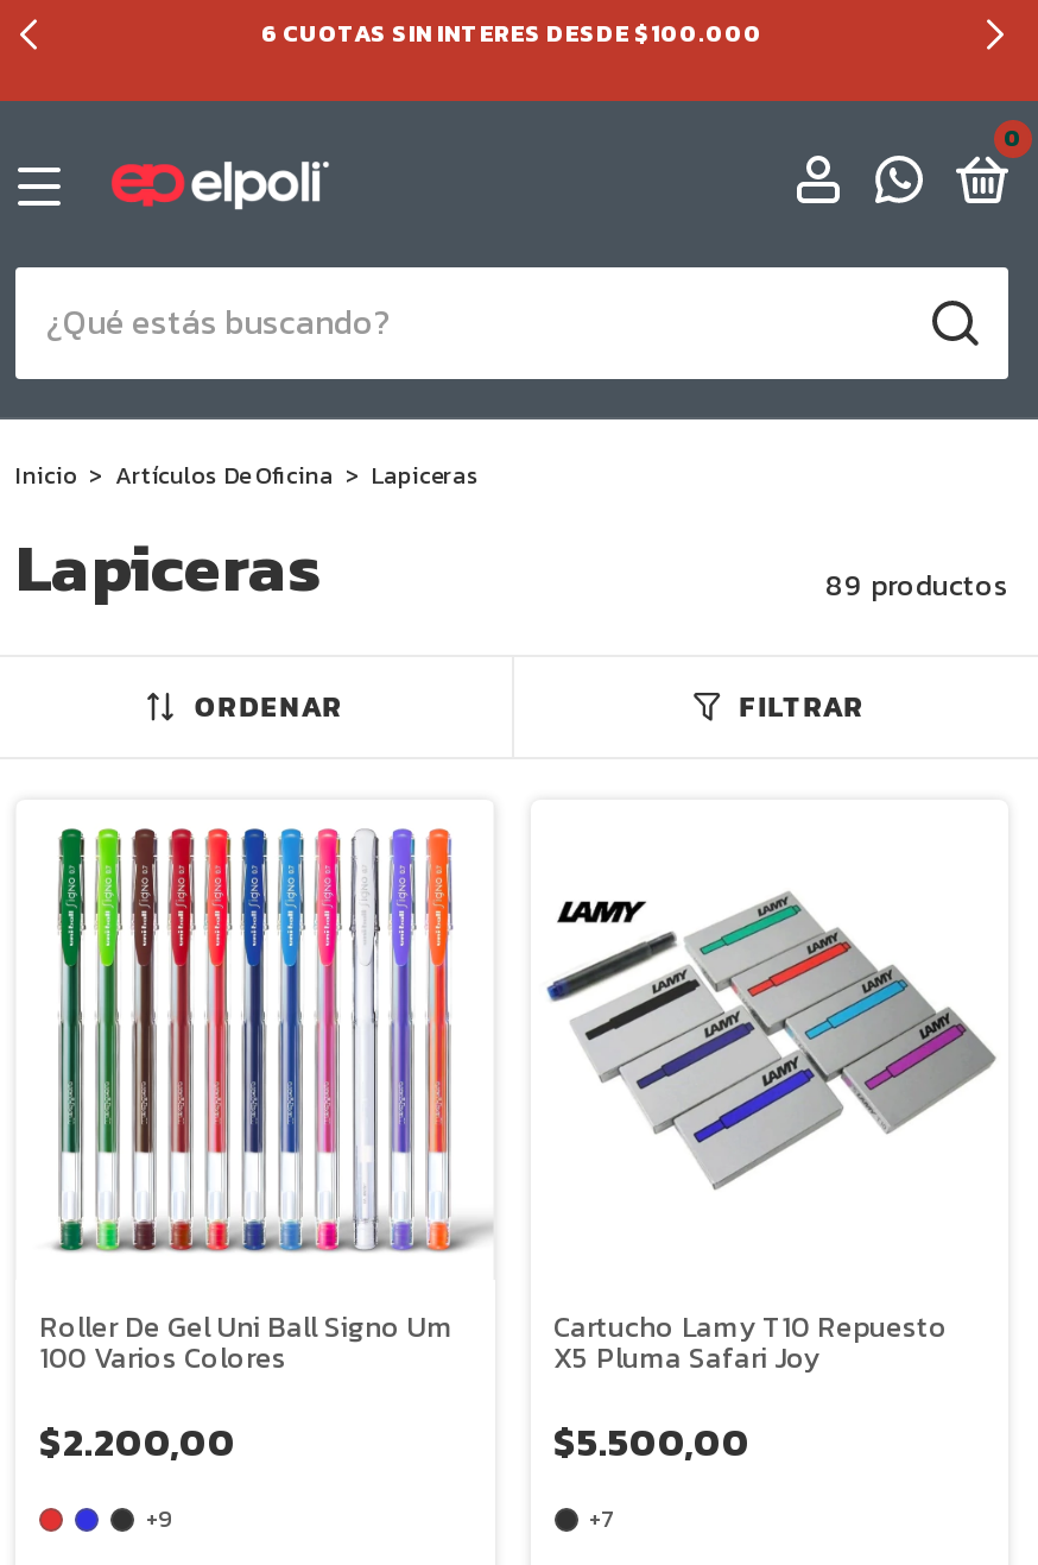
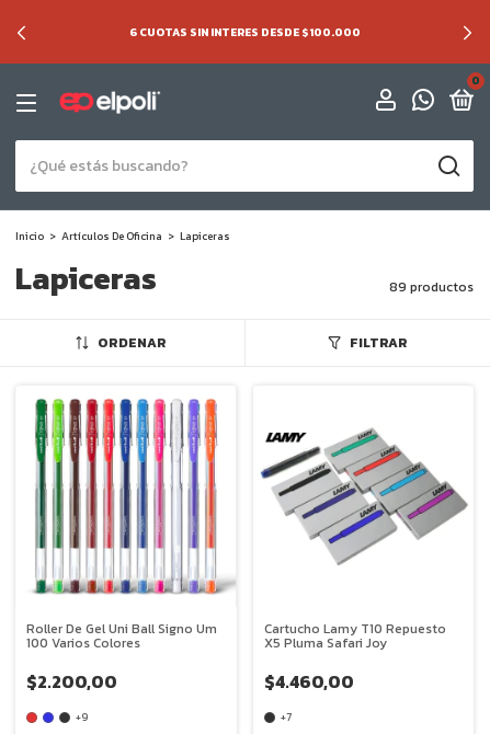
[553,1412,751,1469] $5.500,00 -> [264,668,354,694] $4.460,00

